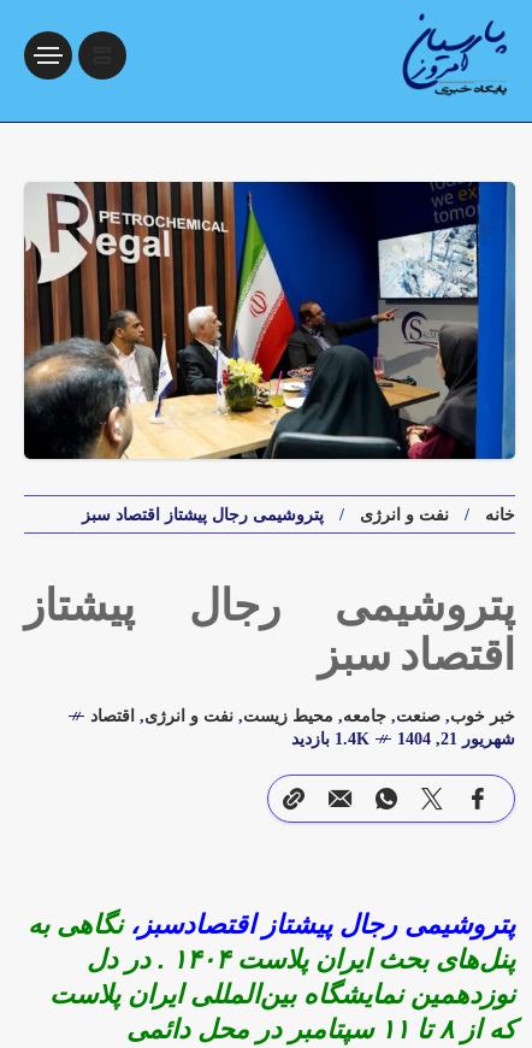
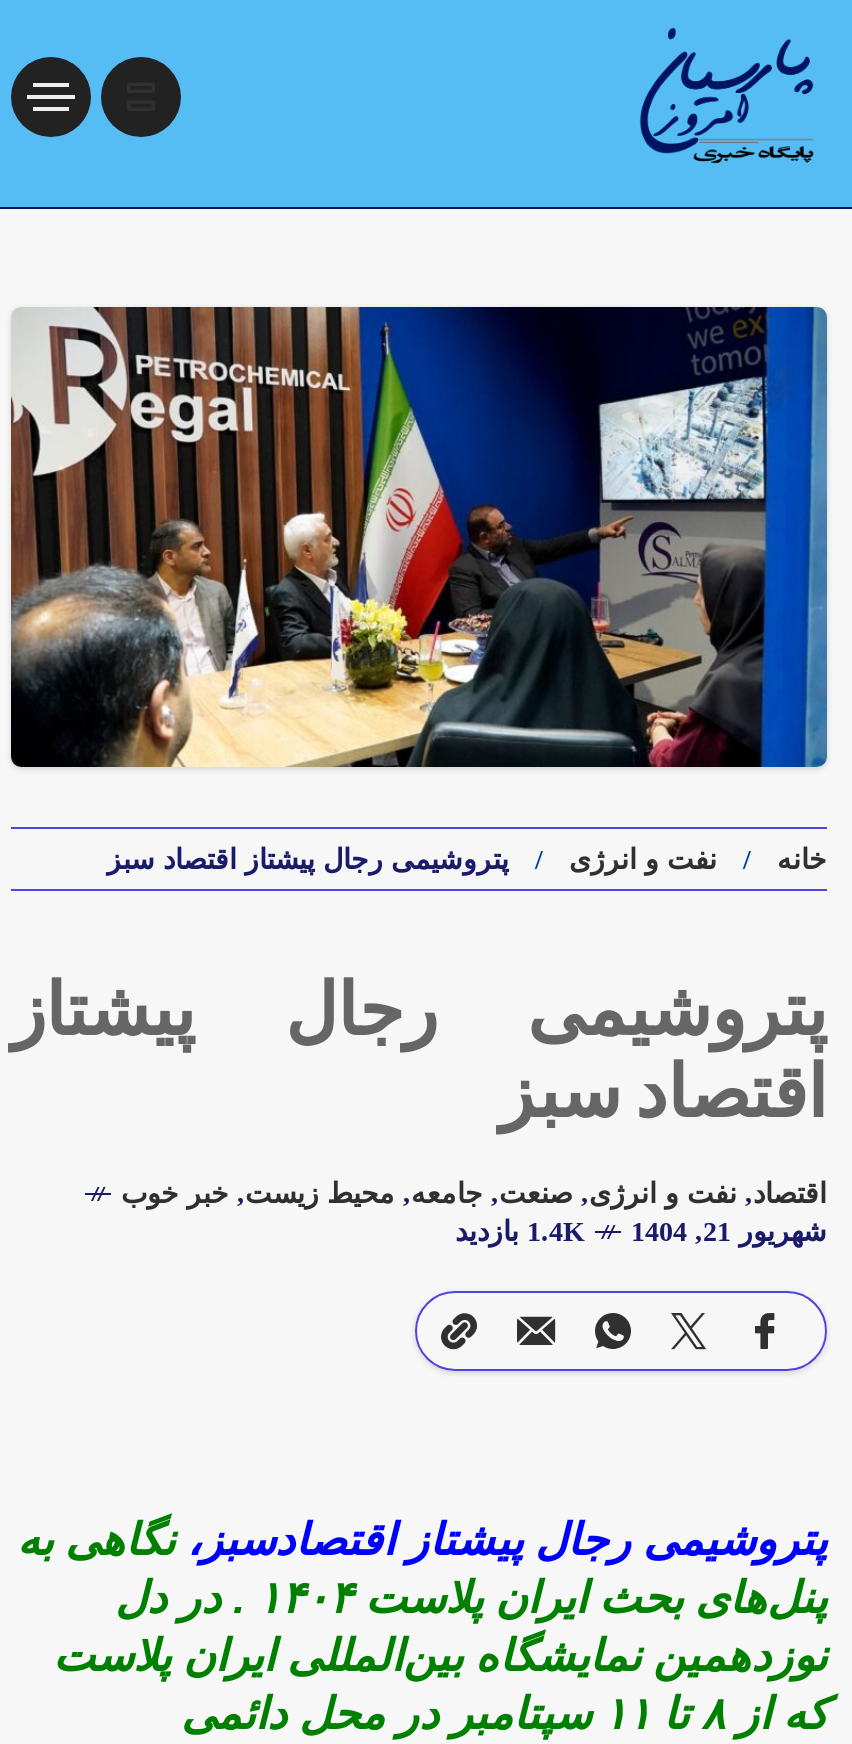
[90,707,515,725] خبر خوب, صنعت, جامعه, محیط زیست, نفت و انرژی, اقتصاد -> [121,1178,827,1208] اقتصاد, نفت و انرژی, صنعت, جامعه, محیط زیست, خبر خوب

